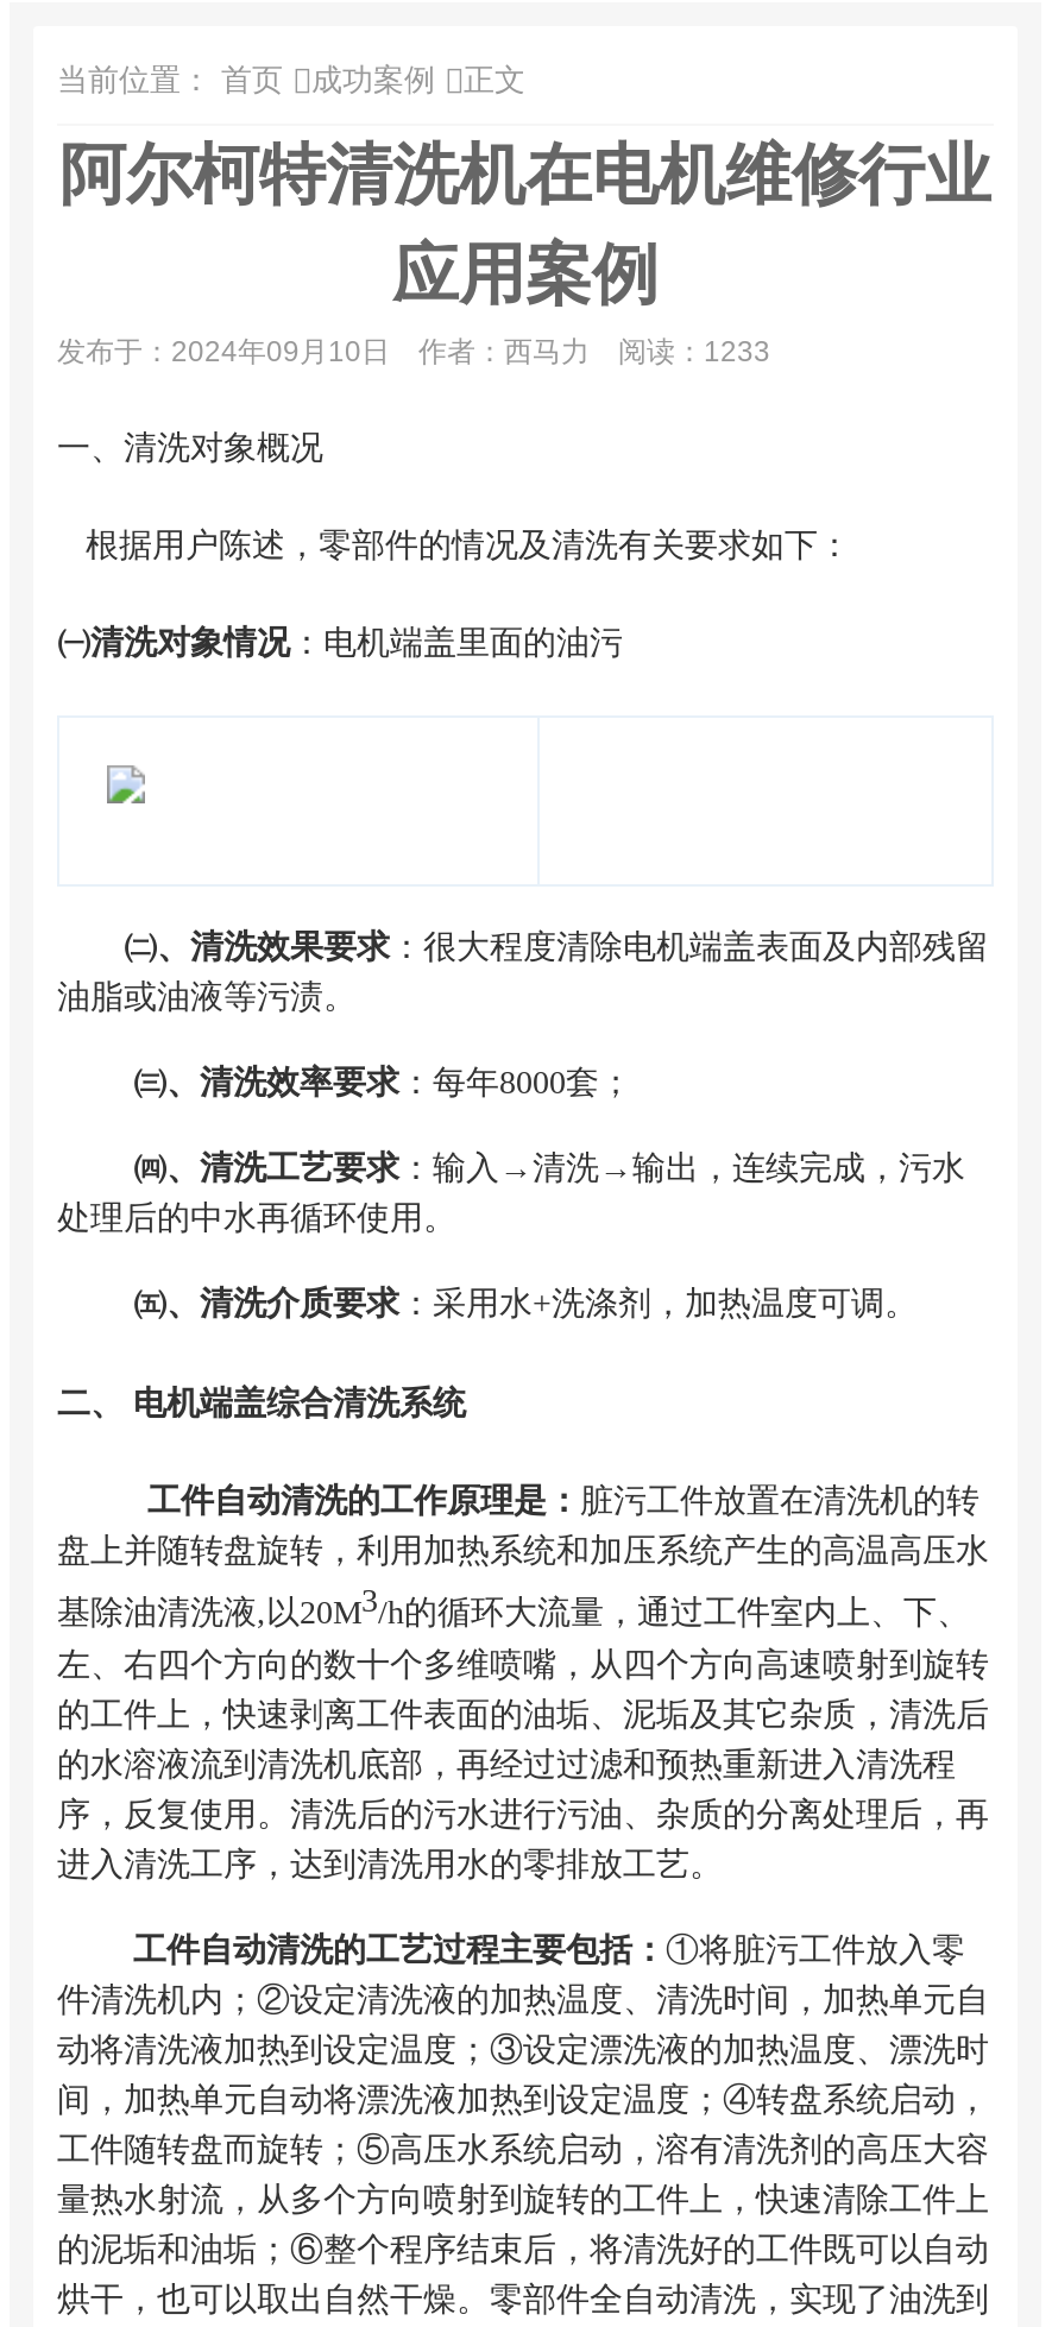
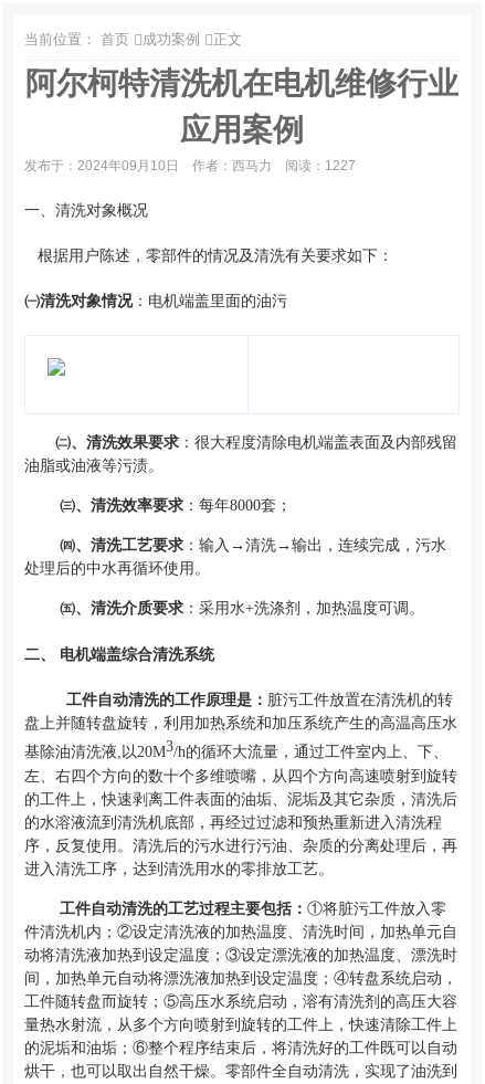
[57,335,770,369] 发布于：2024年09月10日 作者：西马力 阅读：1233 -> [24,158,356,174] 发布于：2024年09月10日 作者：西马力 阅读：1227

